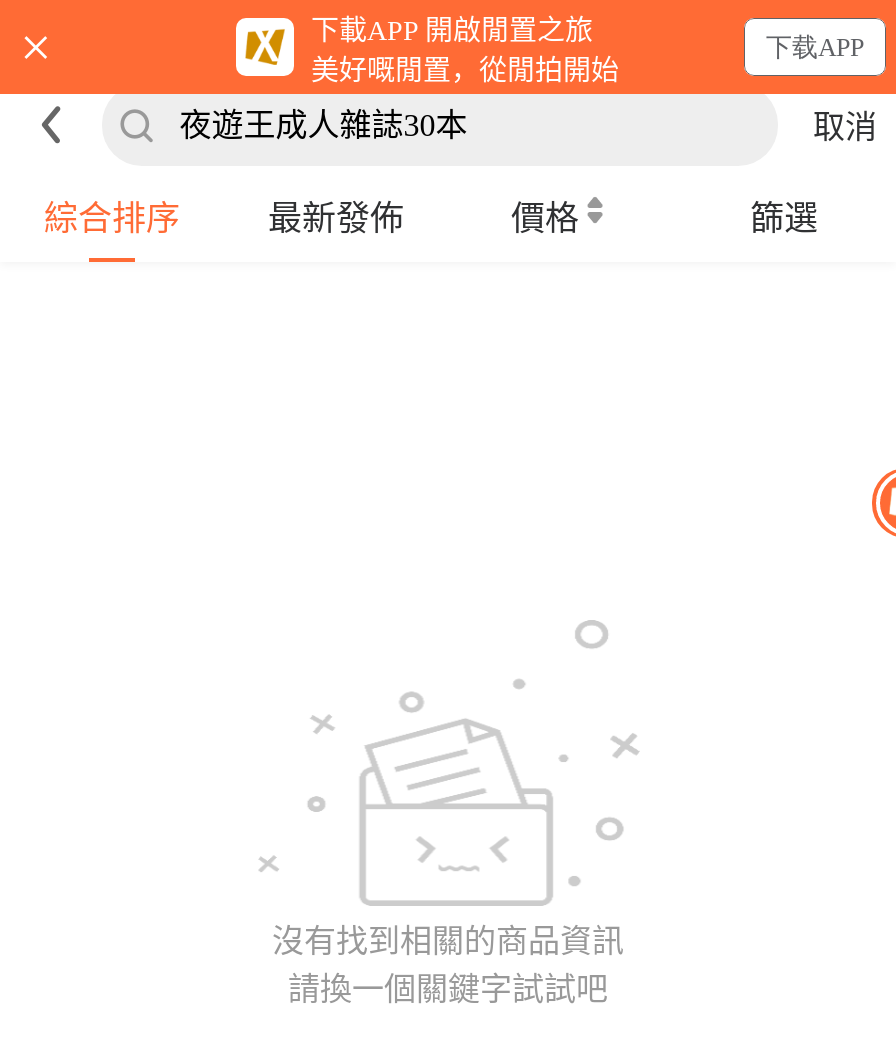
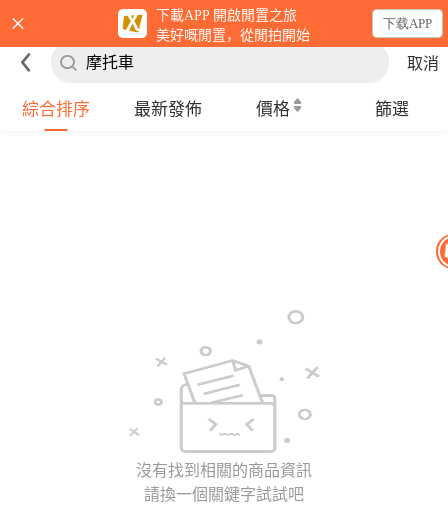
[171,107,467,141] 夜遊王成人雜誌30本 -> [86,53,134,70] 摩托車

